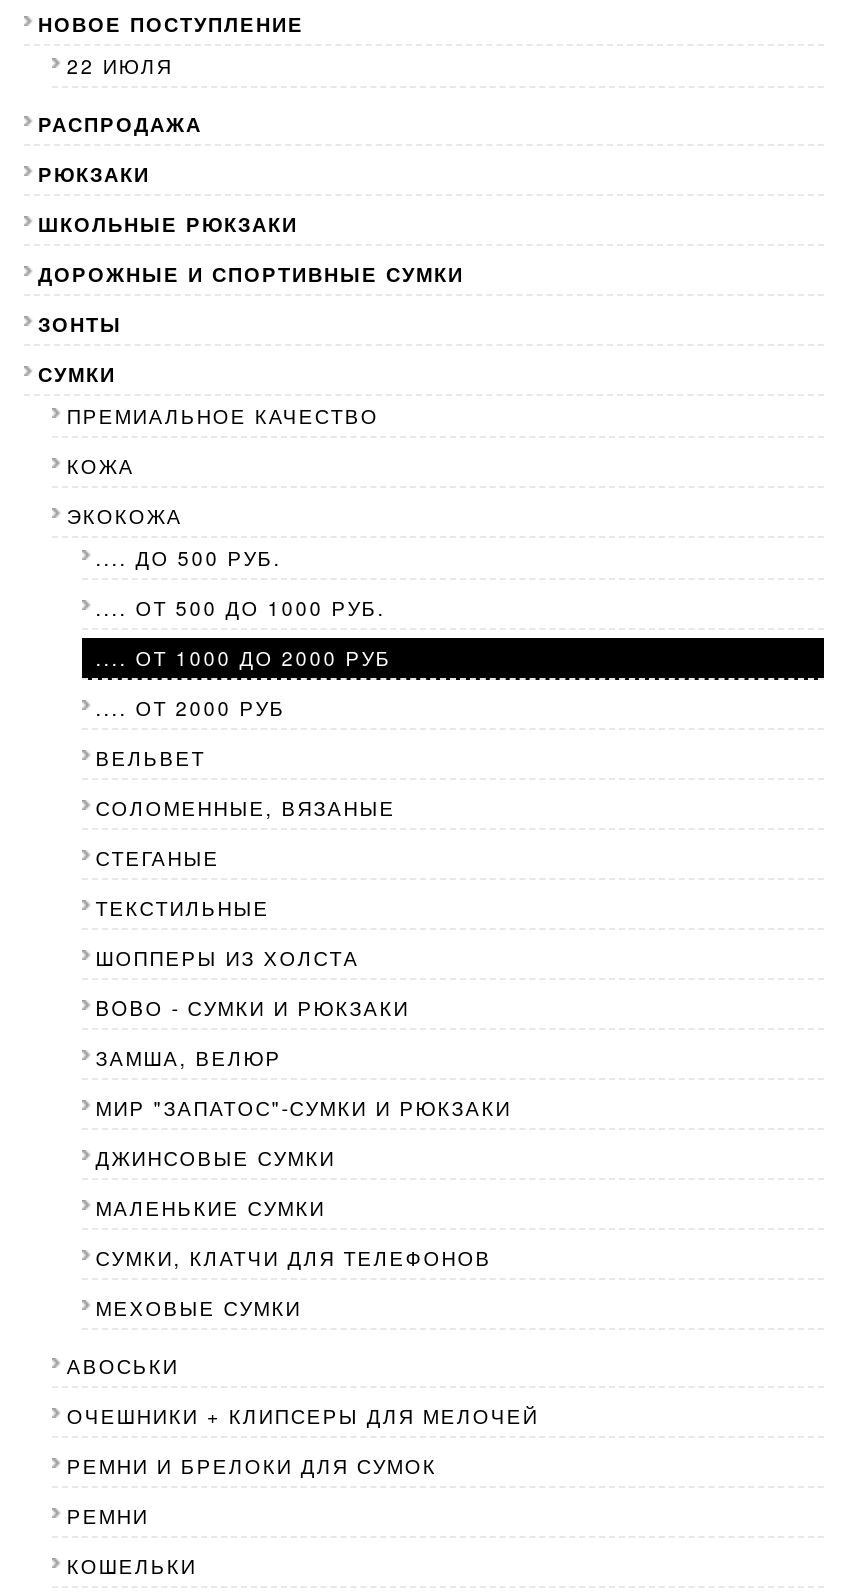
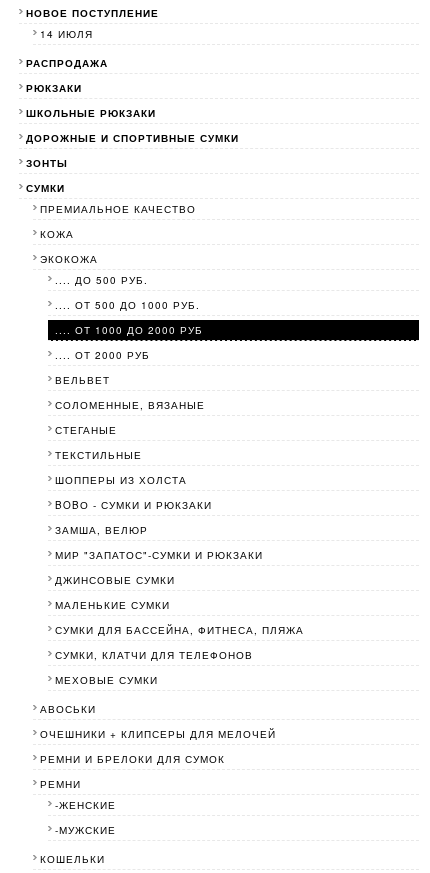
[67,52,173,80] 22 ИЮЛЯ -> [40,27,93,41] 14 ИЮЛЯ
none -> [55,623,304,637] СУМКИ ДЛЯ БАССЕЙНА, ФИТНЕСА, ПЛЯЖА
none -> [55,798,116,837] -ЖЕНСКИЕ | -МУЖСКИЕ

